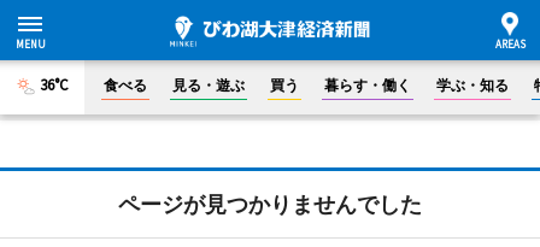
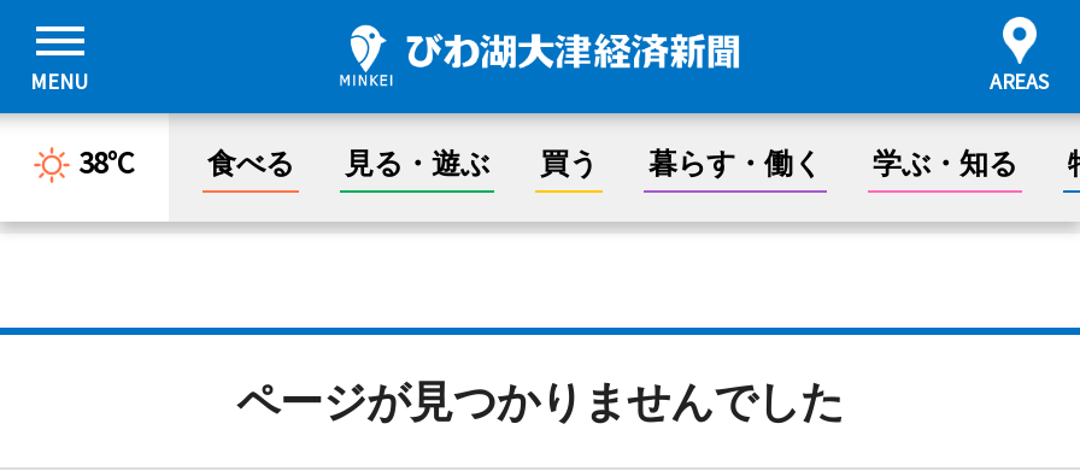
[39,75,68,96] 36°C -> [78,143,136,184] 38°C

